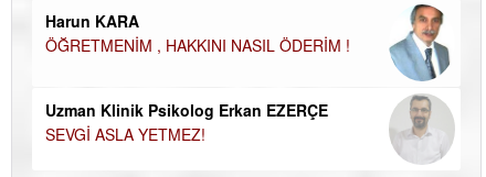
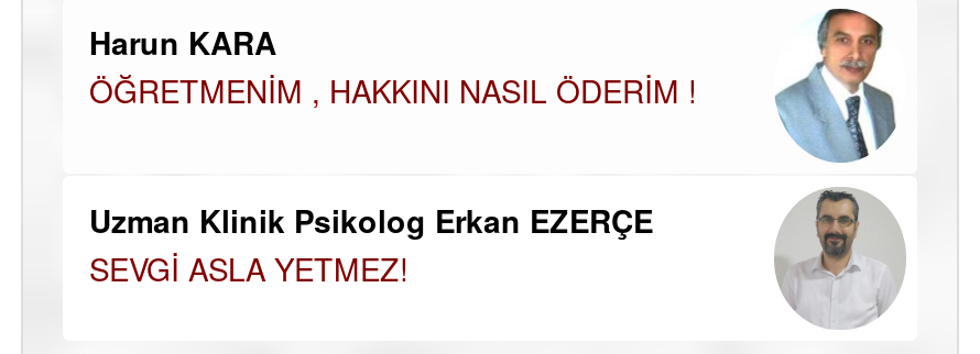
[391,97,430,152] [image] -> [776,191,900,314] [image]

